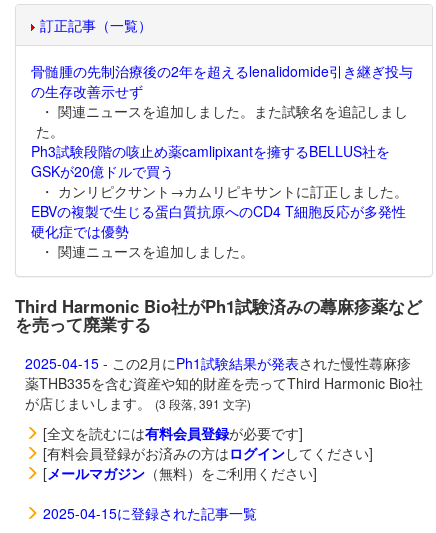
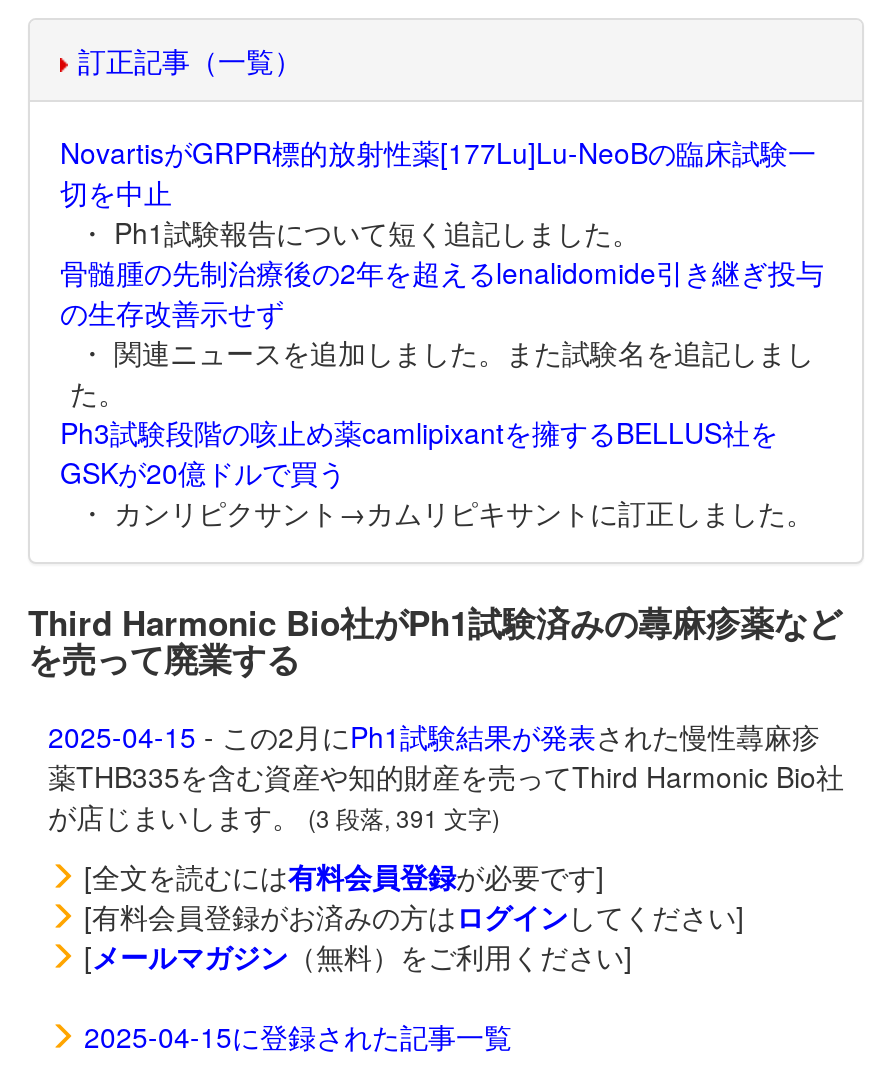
none -> [60,132,816,252] NovartisがGRPR標的放射性薬[177Lu]Lu-NeoBの臨床試験一 | 切を中止 | ・ Ph1試験報告について短く追記しました。
moved [31,61,413,181] -> [60,252,824,492]: 骨髄腫の先制治療後の2年を超えるlenalidomide引き継ぎ投与 | の生存改善示せず | ・ 関連ニュースを追加しました。また試験名を追記しまし | た。 | Ph3試験段階の咳止め薬camlipixantを擁するBELLUS社を | GSKが20億ドルで買う
[31,201,406,261] EBVの複製で生じる蛋白質抗原へのCD4 T細胞反応が多発性 | 硬化症では優勢 | ・ 関連ニュースを追加しました。 -> none

